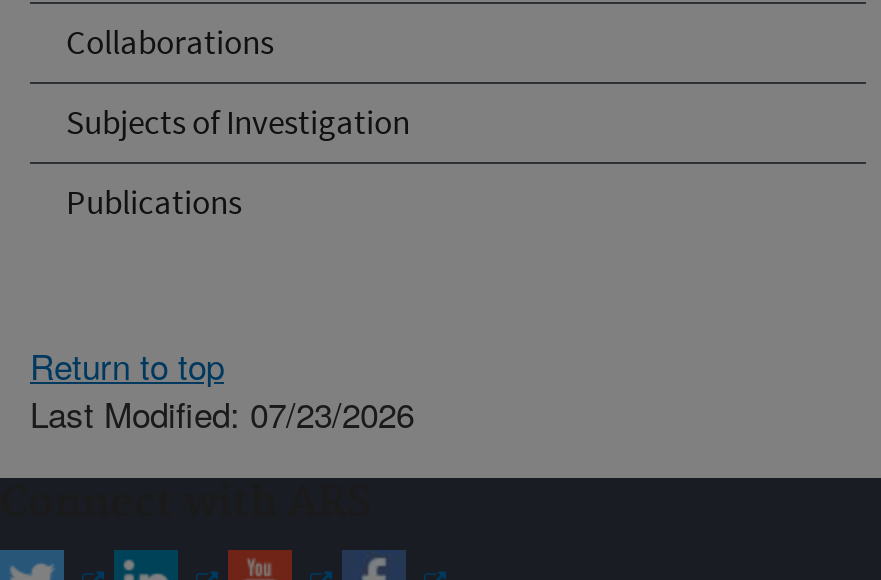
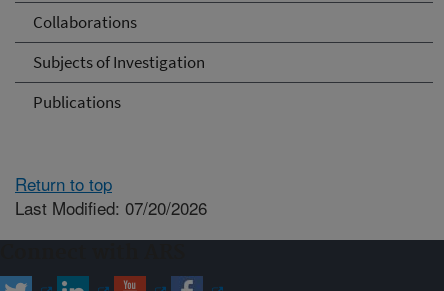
[30,387,414,437] Last Modified: 07/23/2026 -> [15,194,207,219] Last Modified: 07/20/2026

